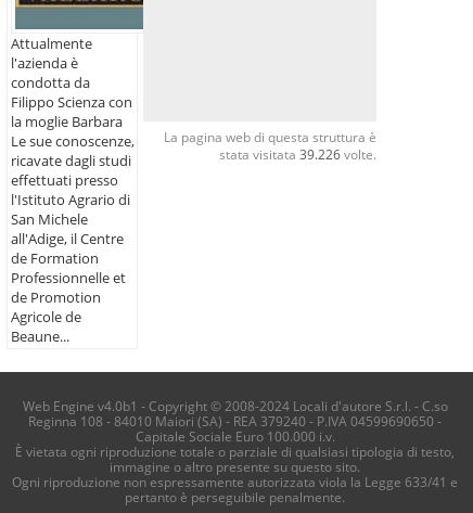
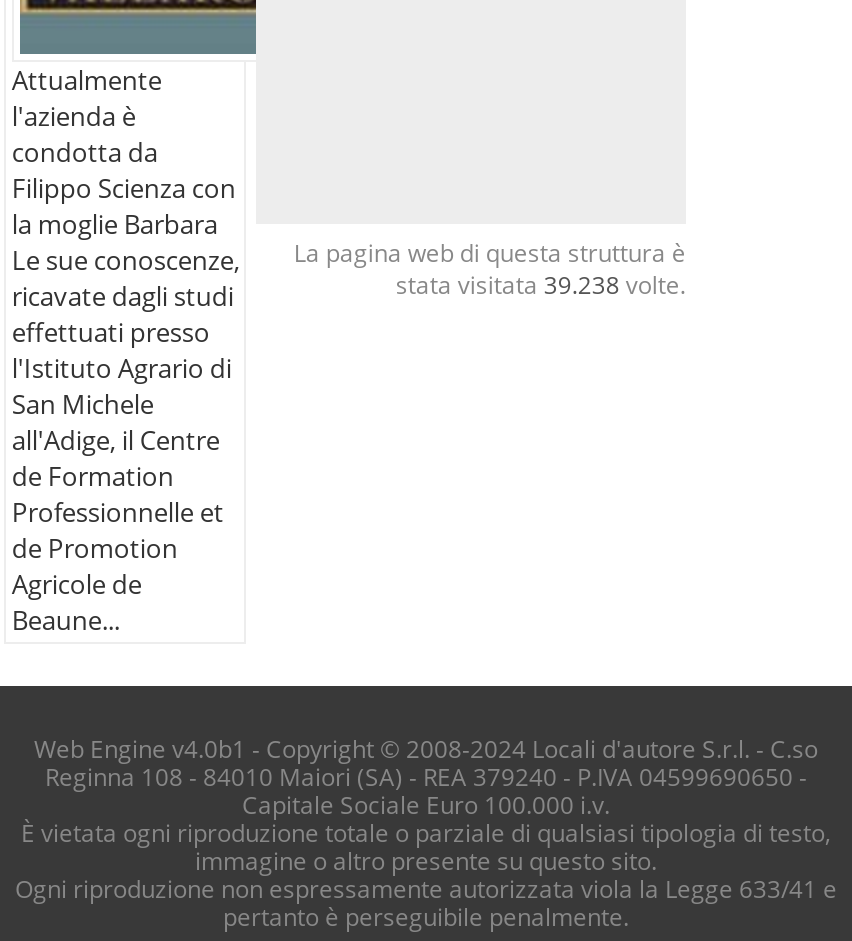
[219,146,376,163] stata visitata 39.226 volte. -> [396,268,686,300] stata visitata 39.238 volte.

